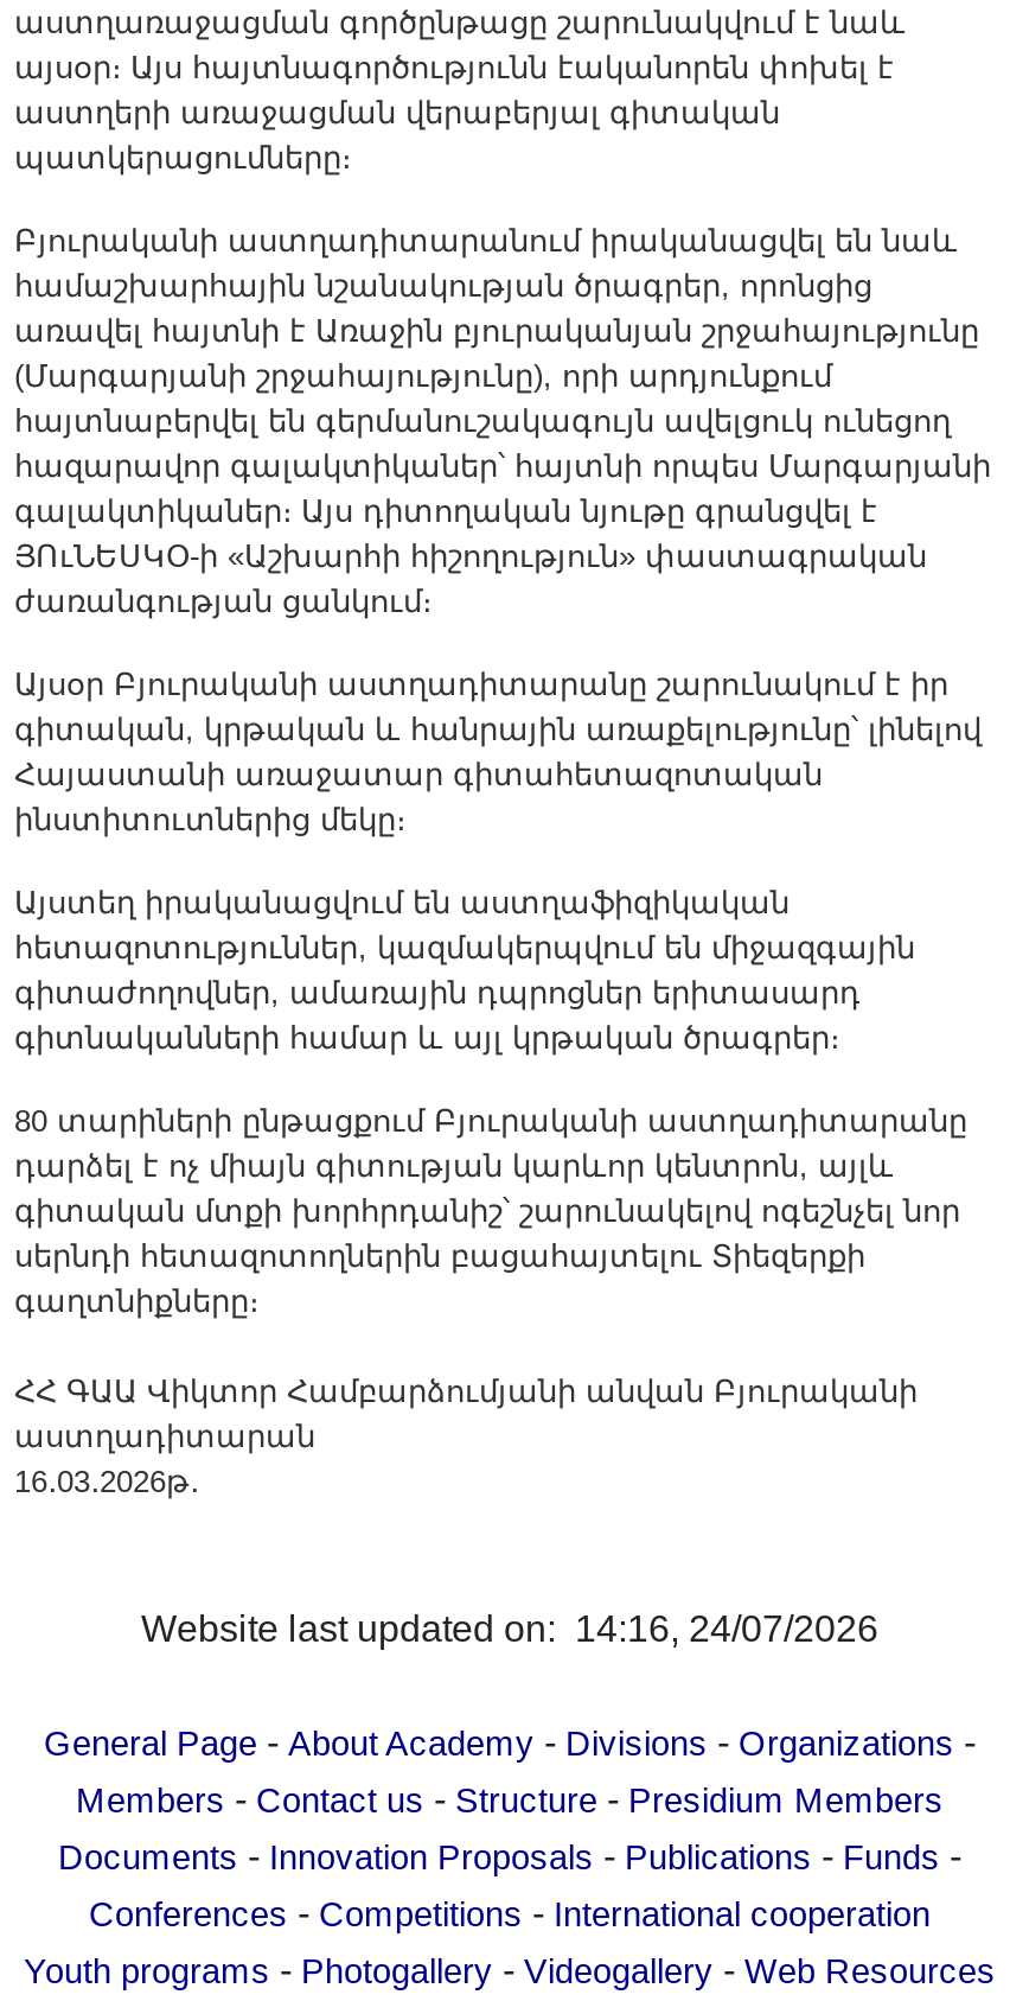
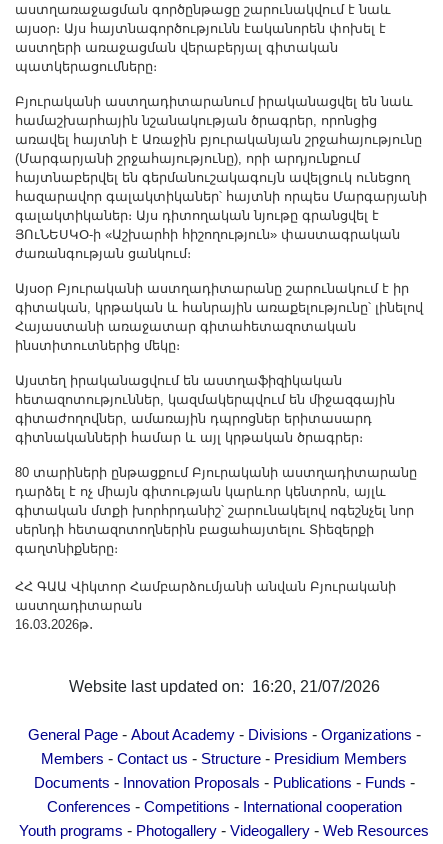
[141,1608,878,1649] Website last updated on: 14:16, 24/07/2026 -> [68,678,379,695] Website last updated on: 16:20, 21/07/2026

